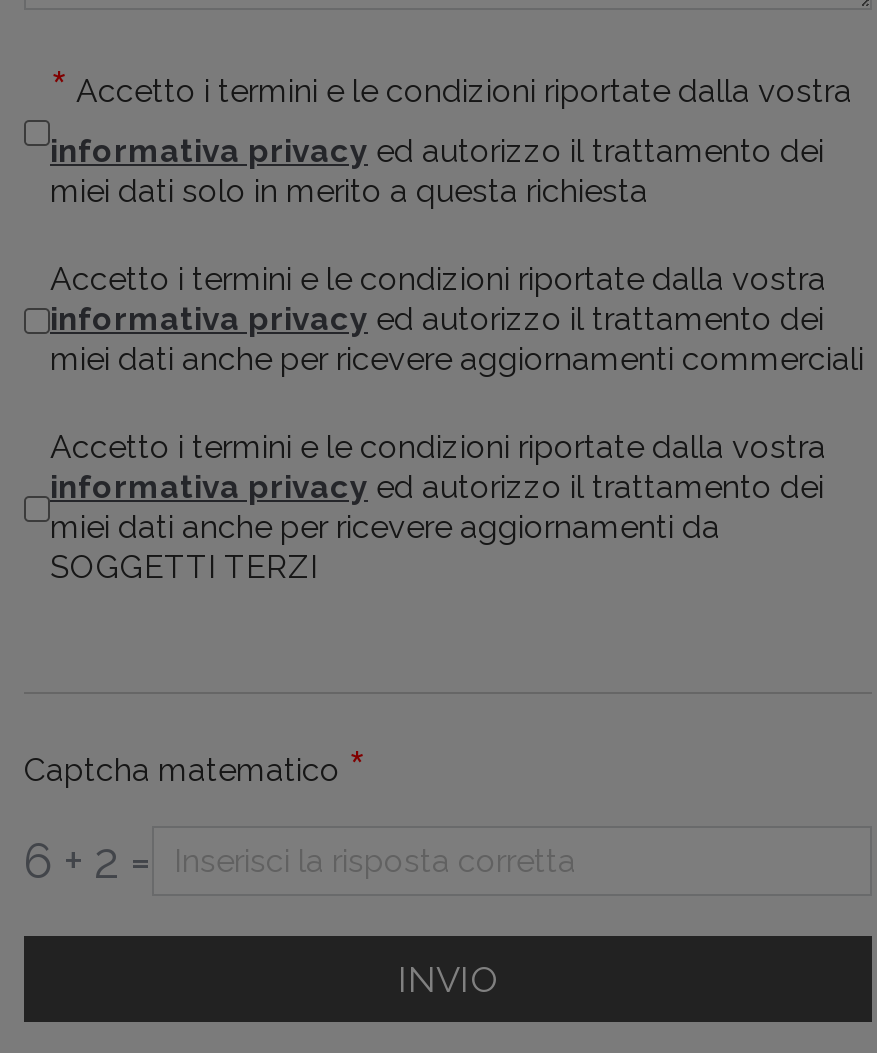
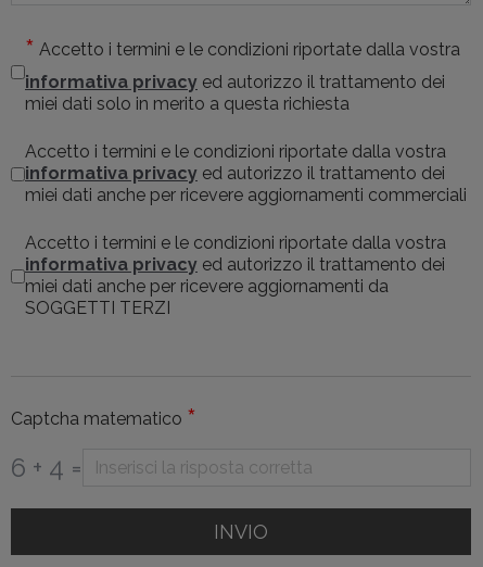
[24,832,152,890] 6 + 2 = -> [11,452,82,484] 6 + 4 =

